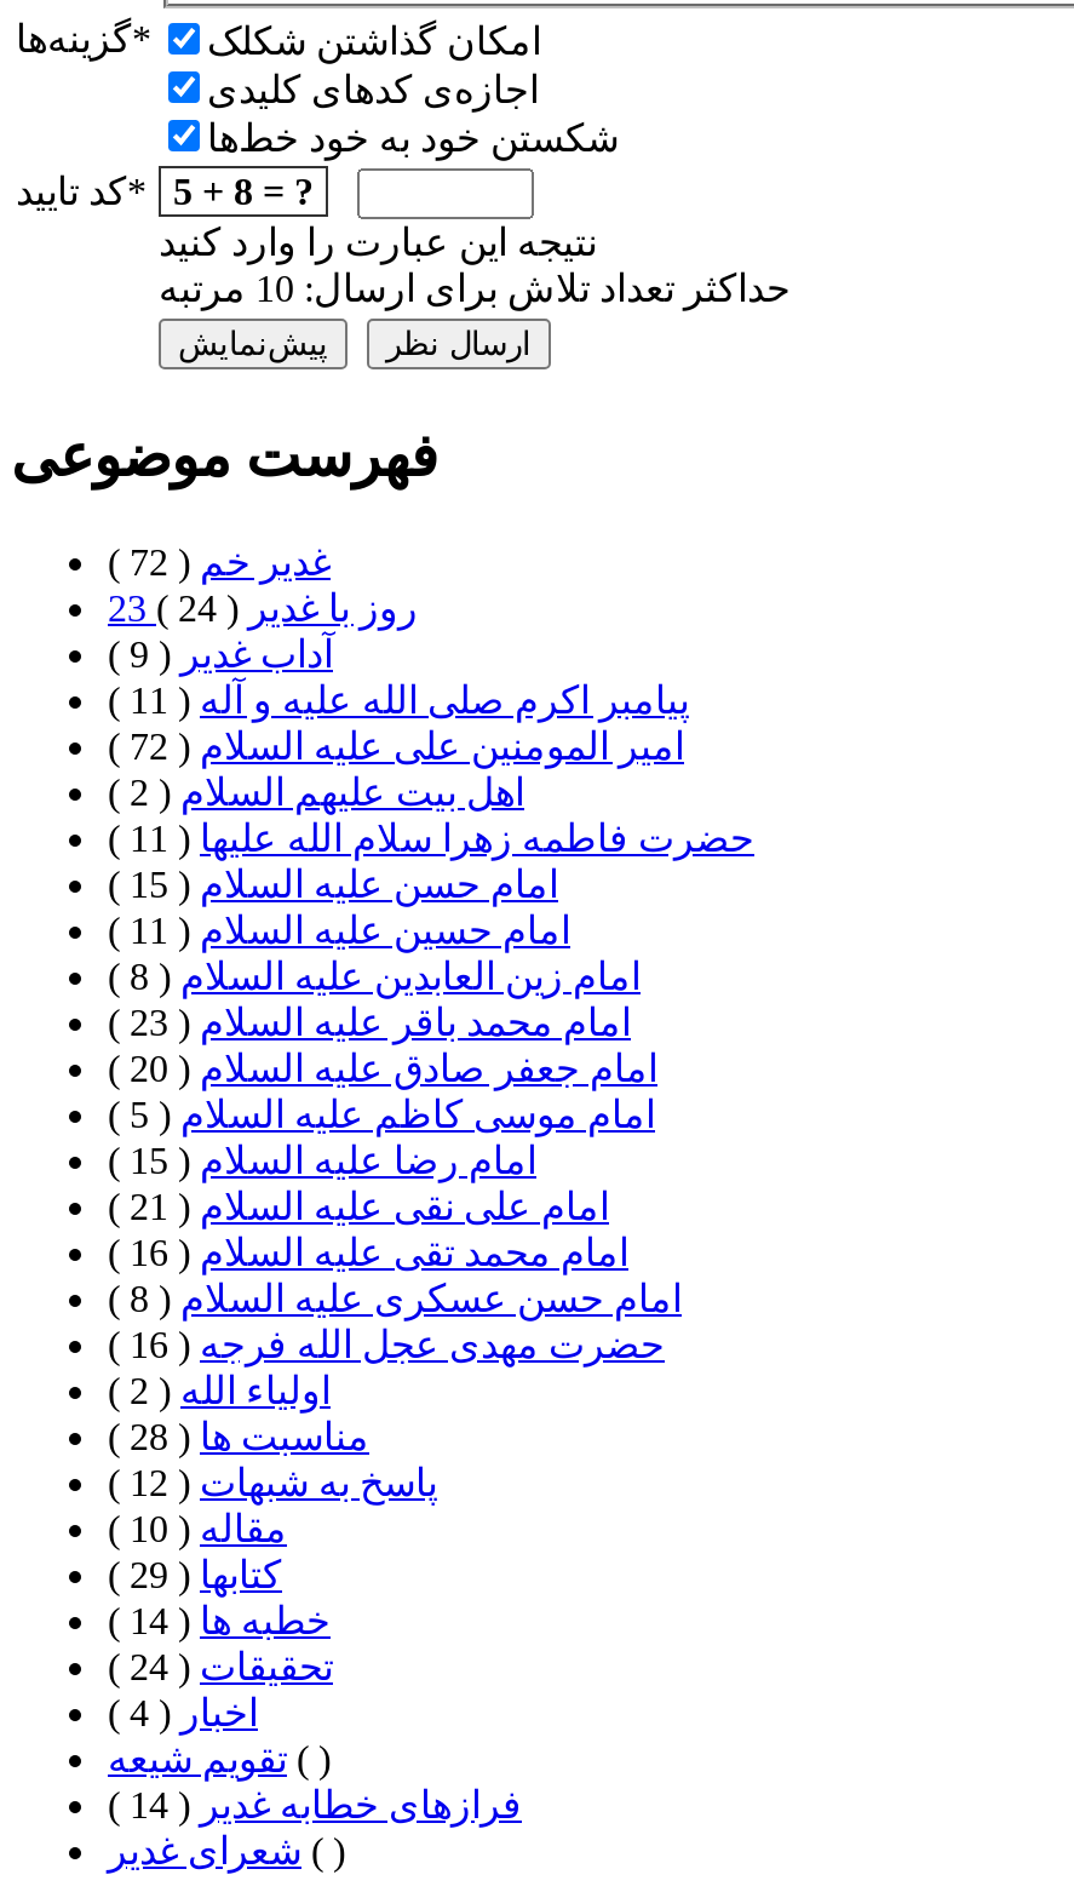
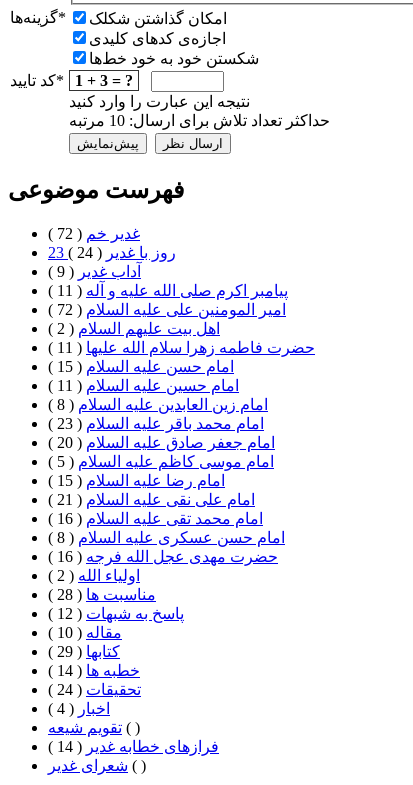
[16,171,314,212] 5 + 8 = ? کد تایید* -> [10,72,133,89] 1 + 3 = ? کد تایید*

